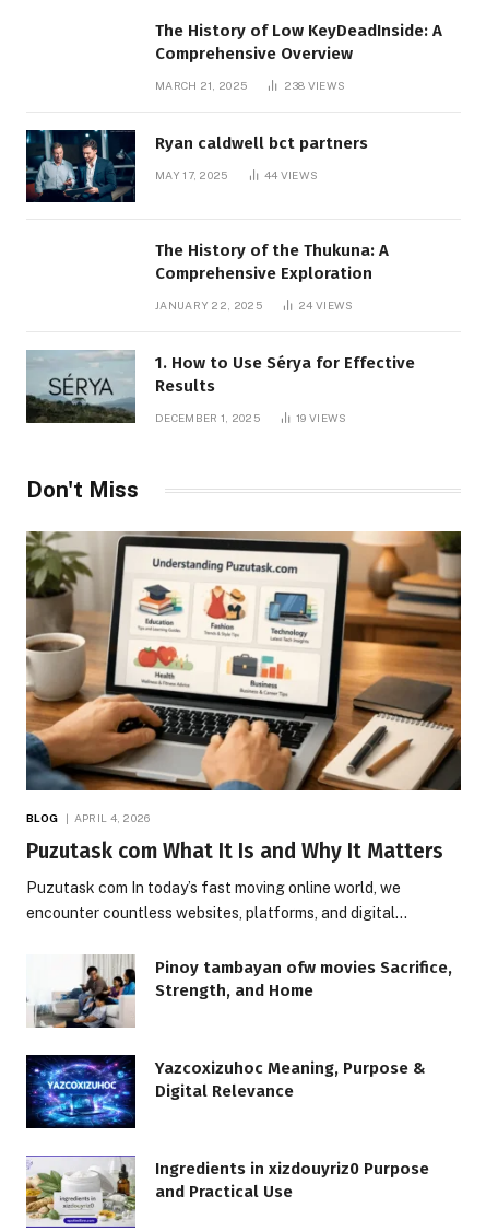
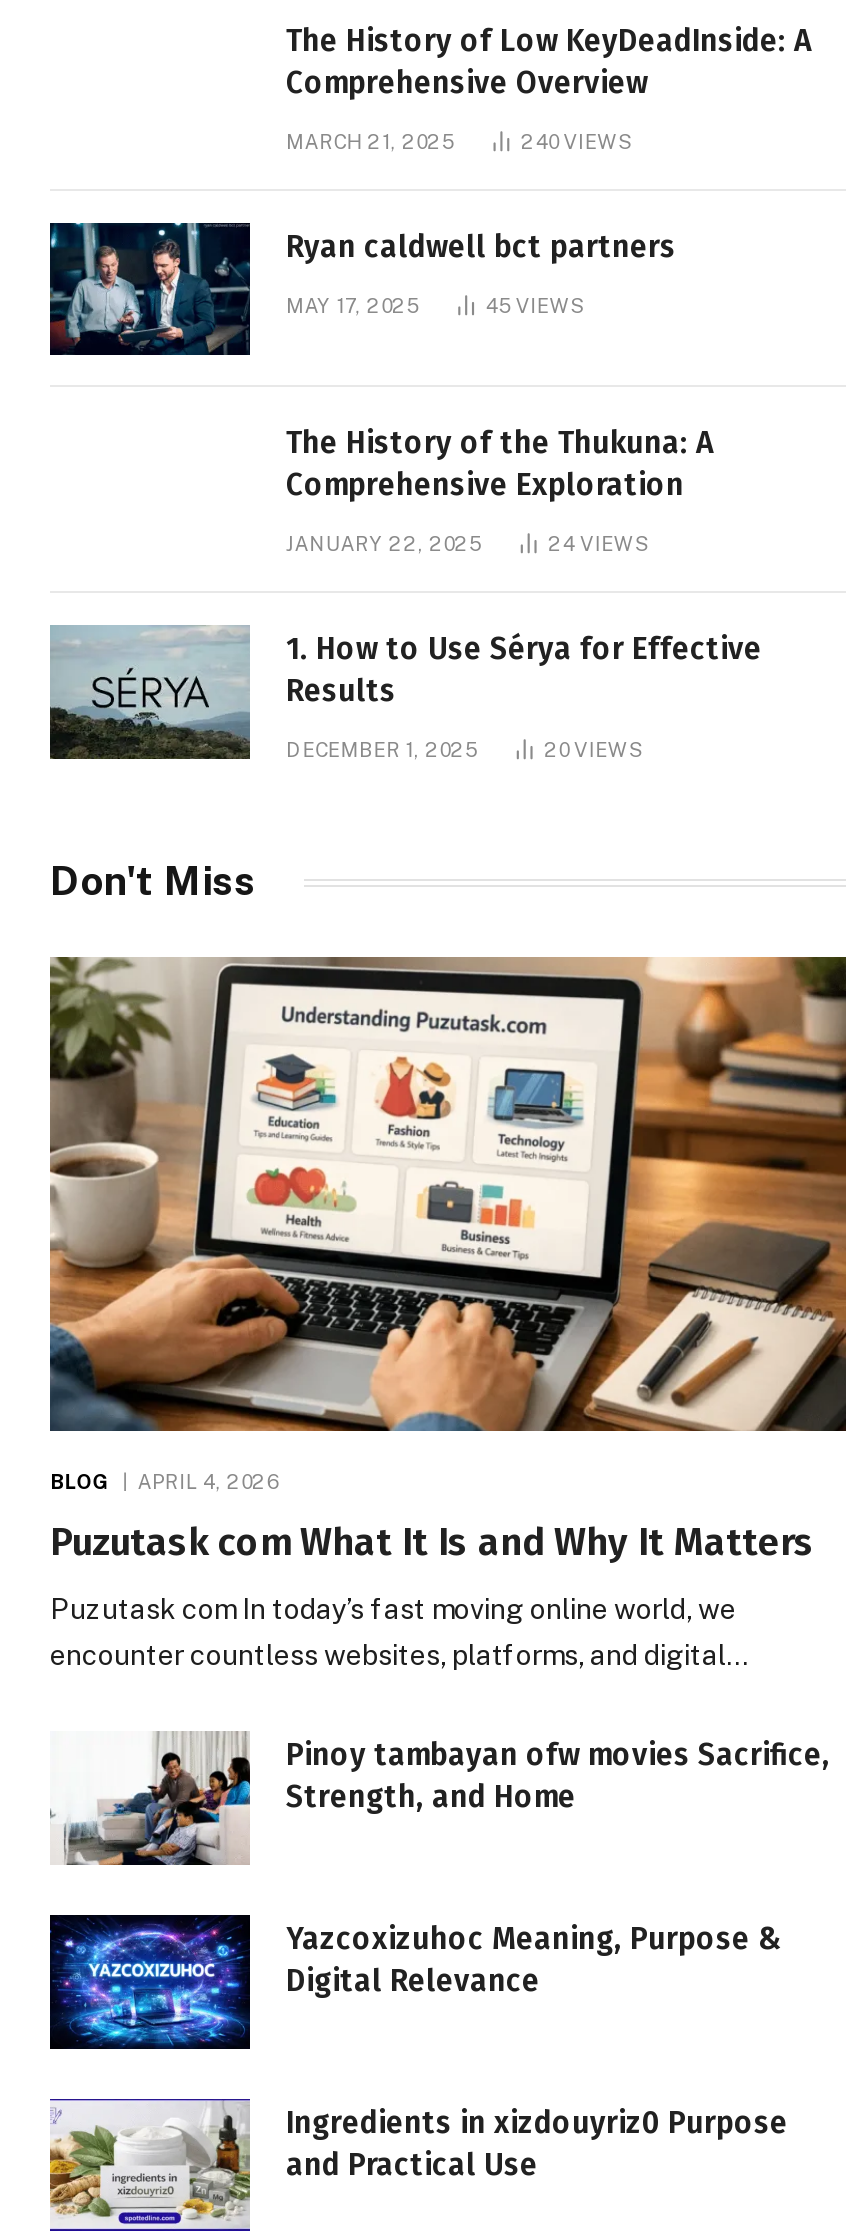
[283,78,345,92] 238 VIEWS -> [521,128,632,152] 240 VIEWS
[264,168,318,181] 44 VIEWS -> [486,292,585,316] 45 VIEWS
[296,411,347,425] 19VIEWS -> [544,738,643,762] 20VIEWS

